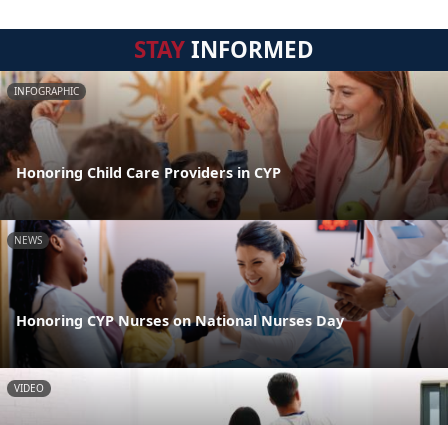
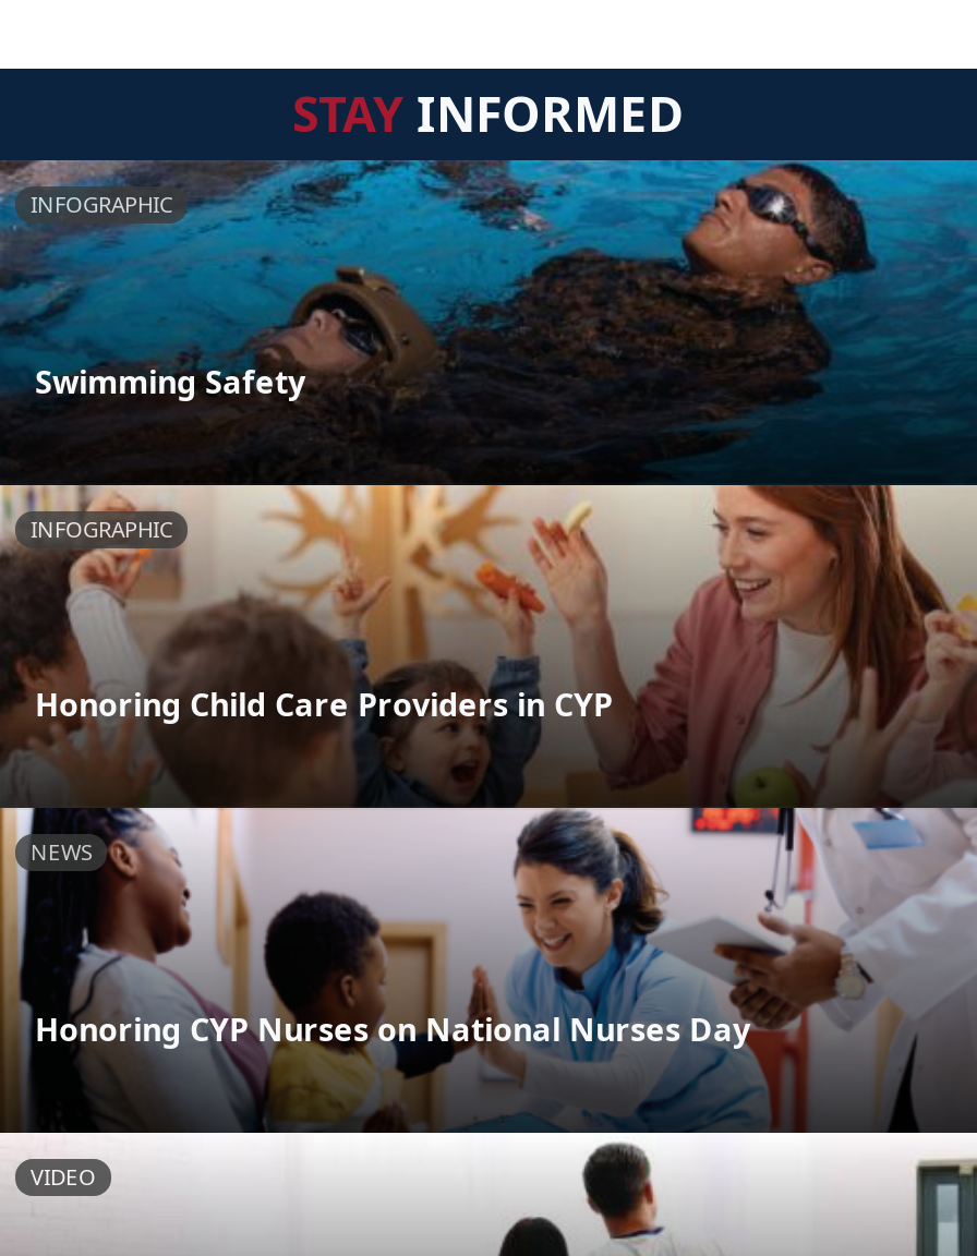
none -> [7,158,970,487] [image] | INFOGRAPHIC
none -> [35,360,305,402] Swimming Safety

